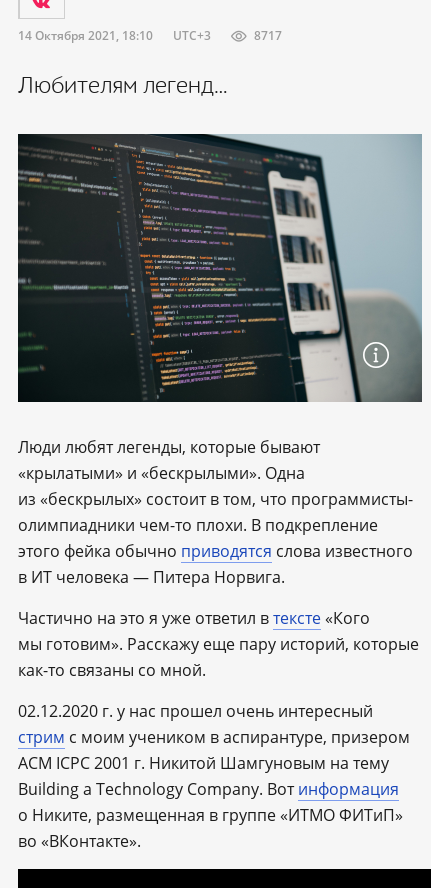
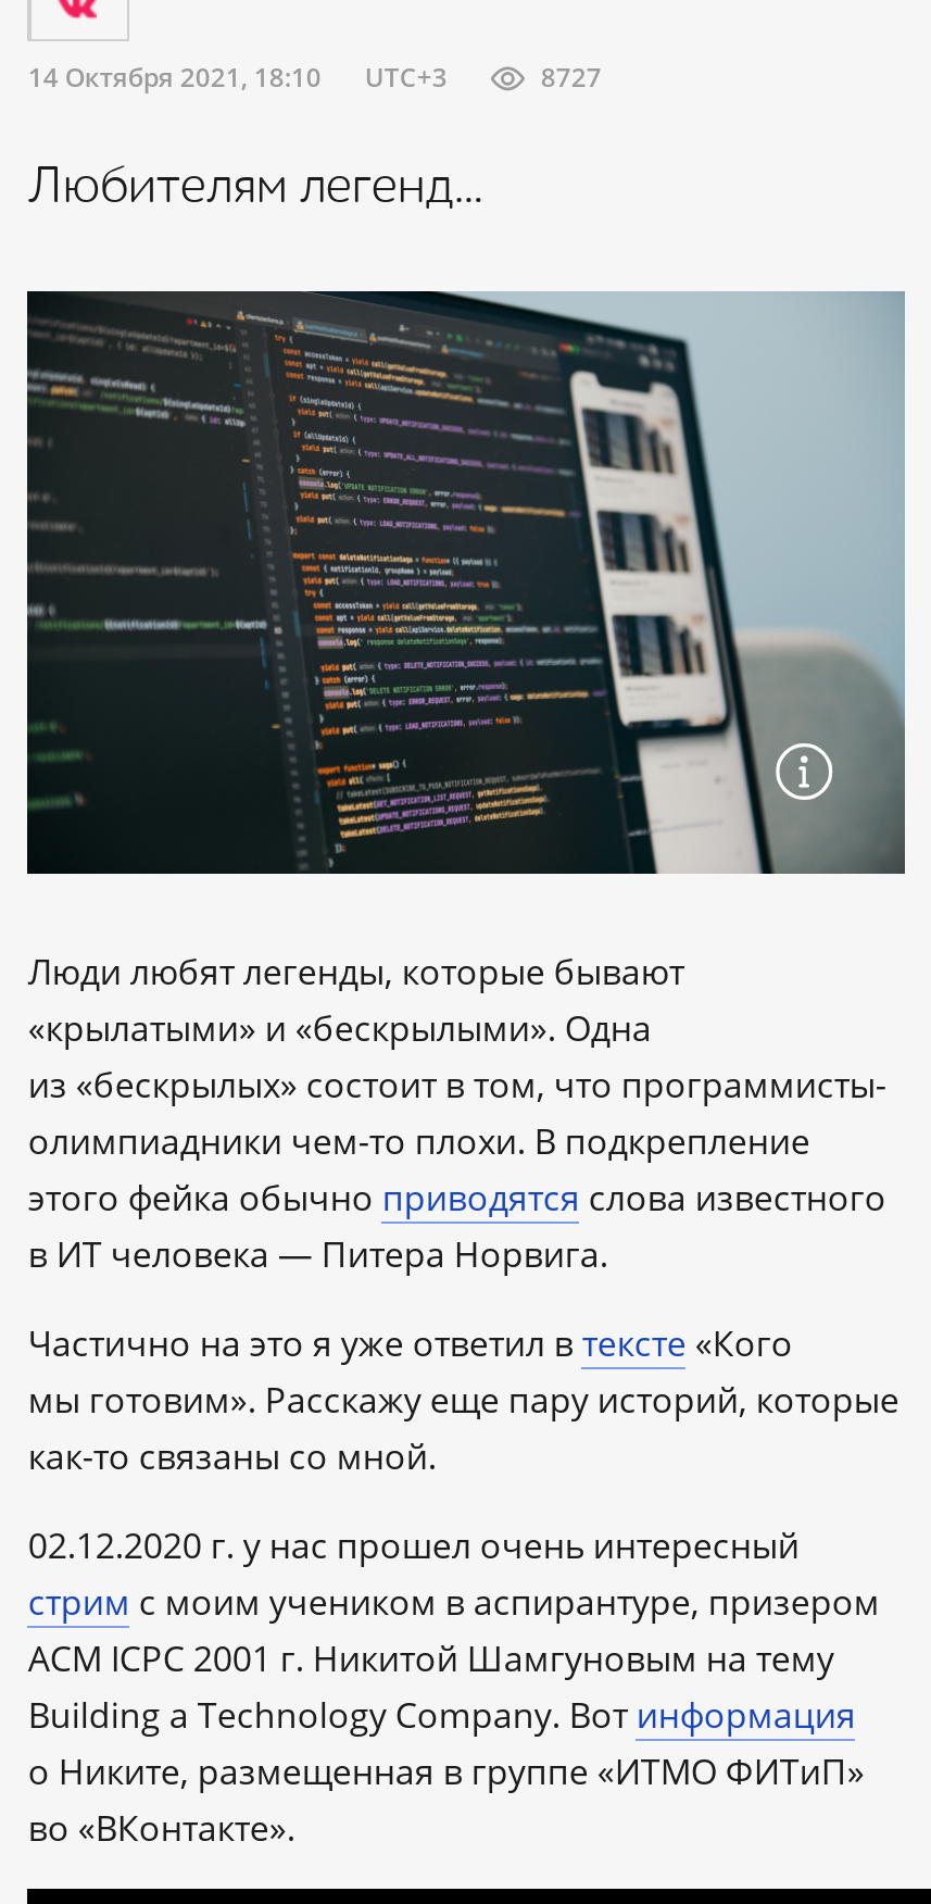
[254,27,282,44] 8717 -> [541,59,602,96] 8727

